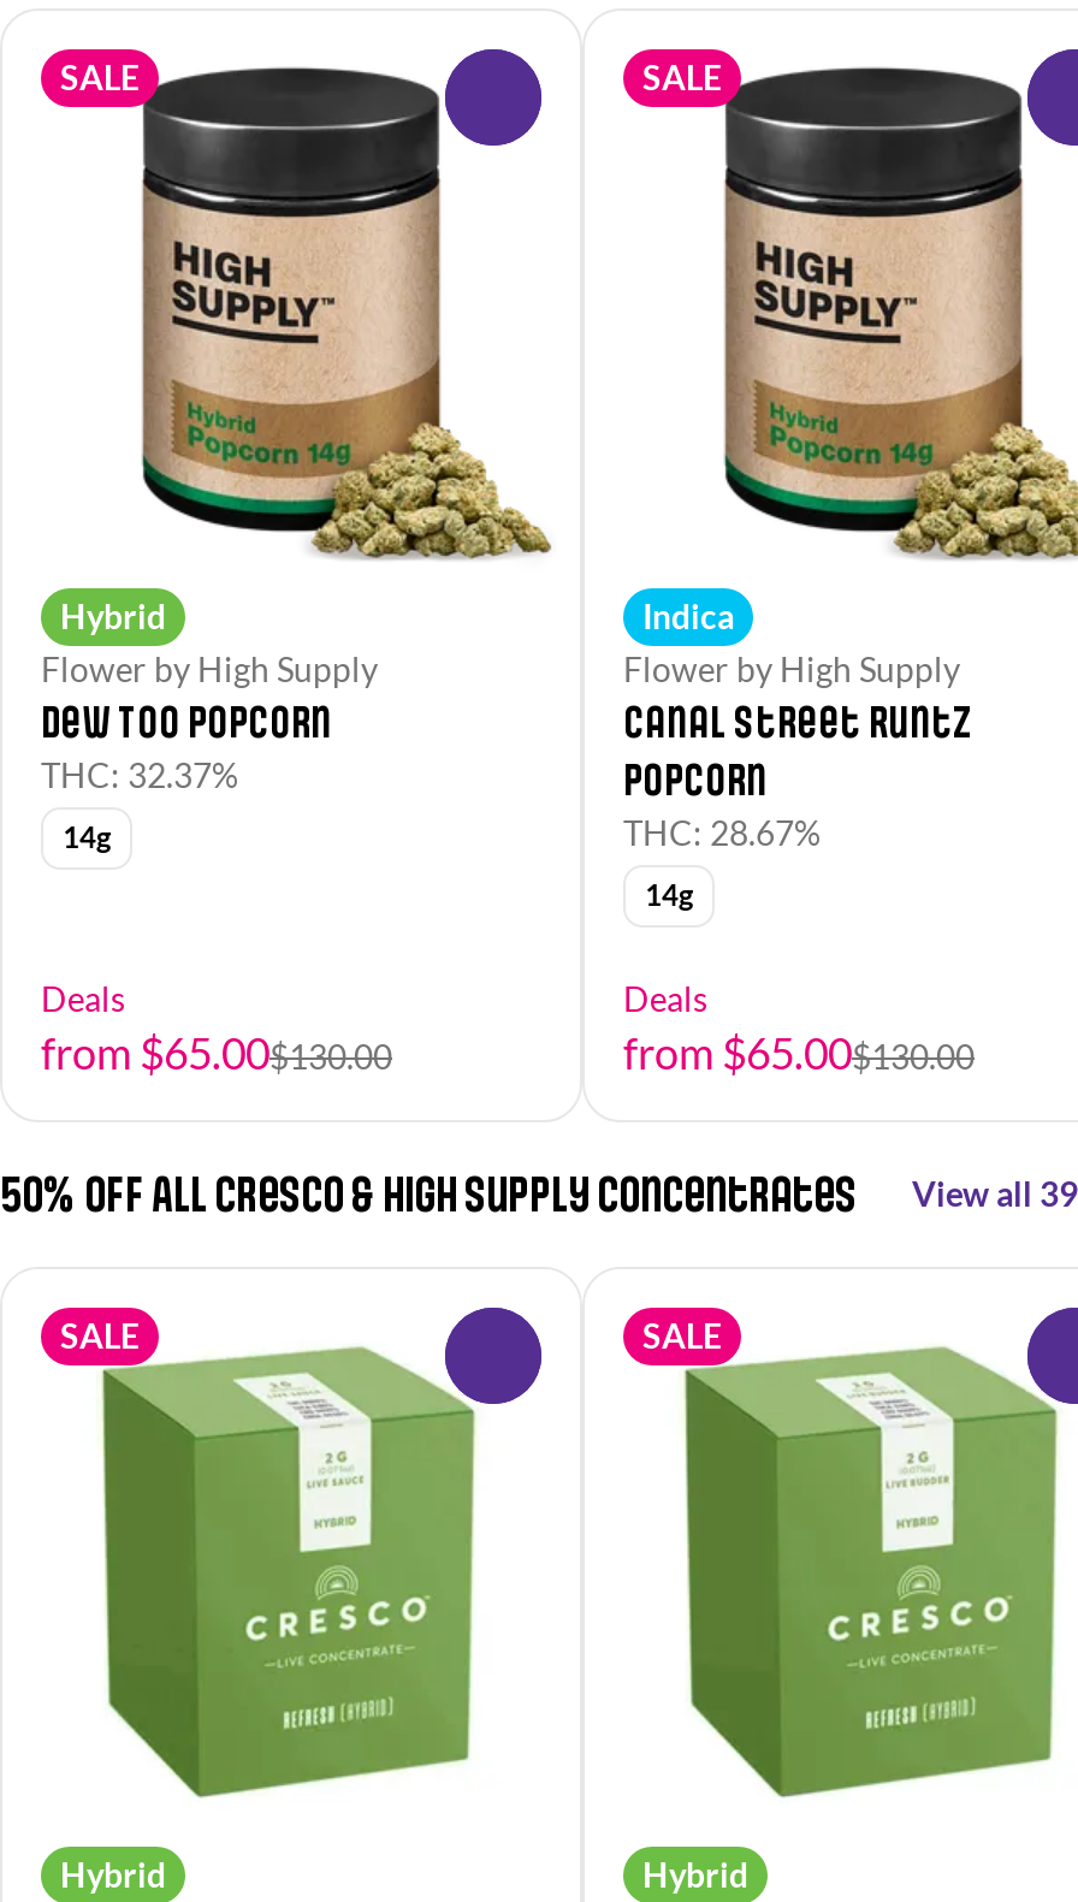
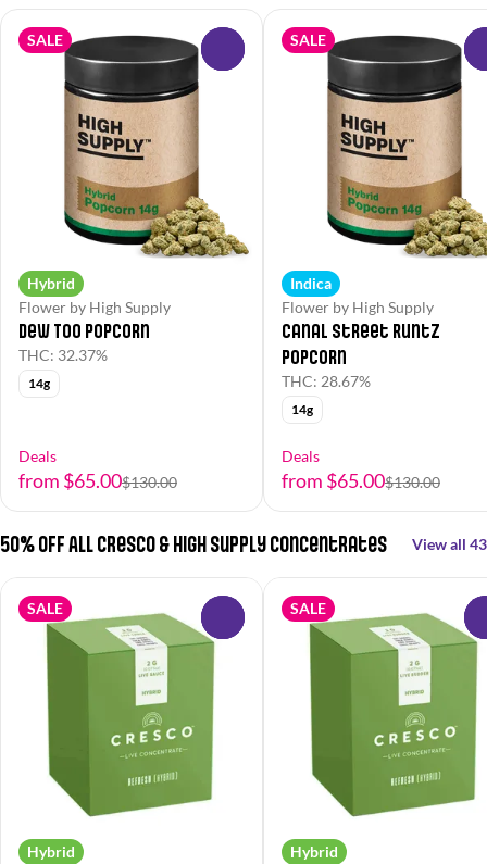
[0,1163,1078,1223] 50% OFF All Cresco & High Supply Concentrates View all 39 -> [0,530,487,558] 50% OFF All Cresco & High Supply Concentrates View all 43

